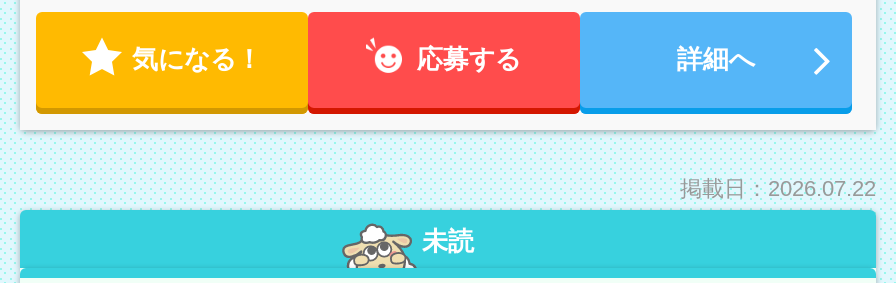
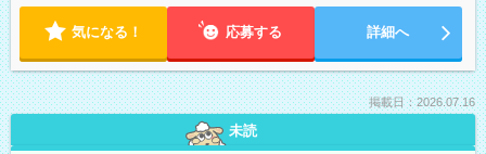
[680,176,876,200] 掲載日：2026.07.22 -> [369,95,475,108] 掲載日：2026.07.16

